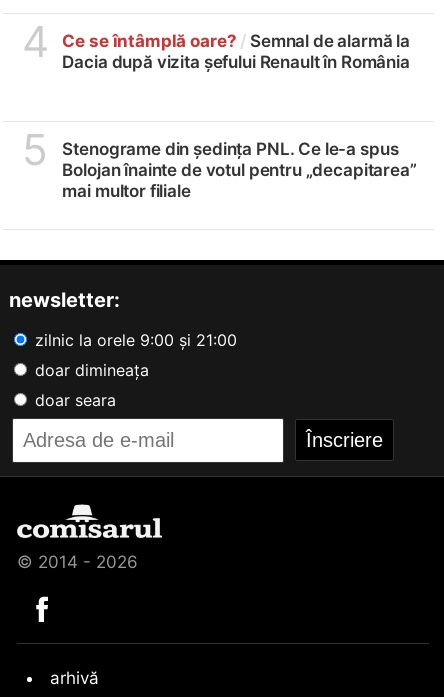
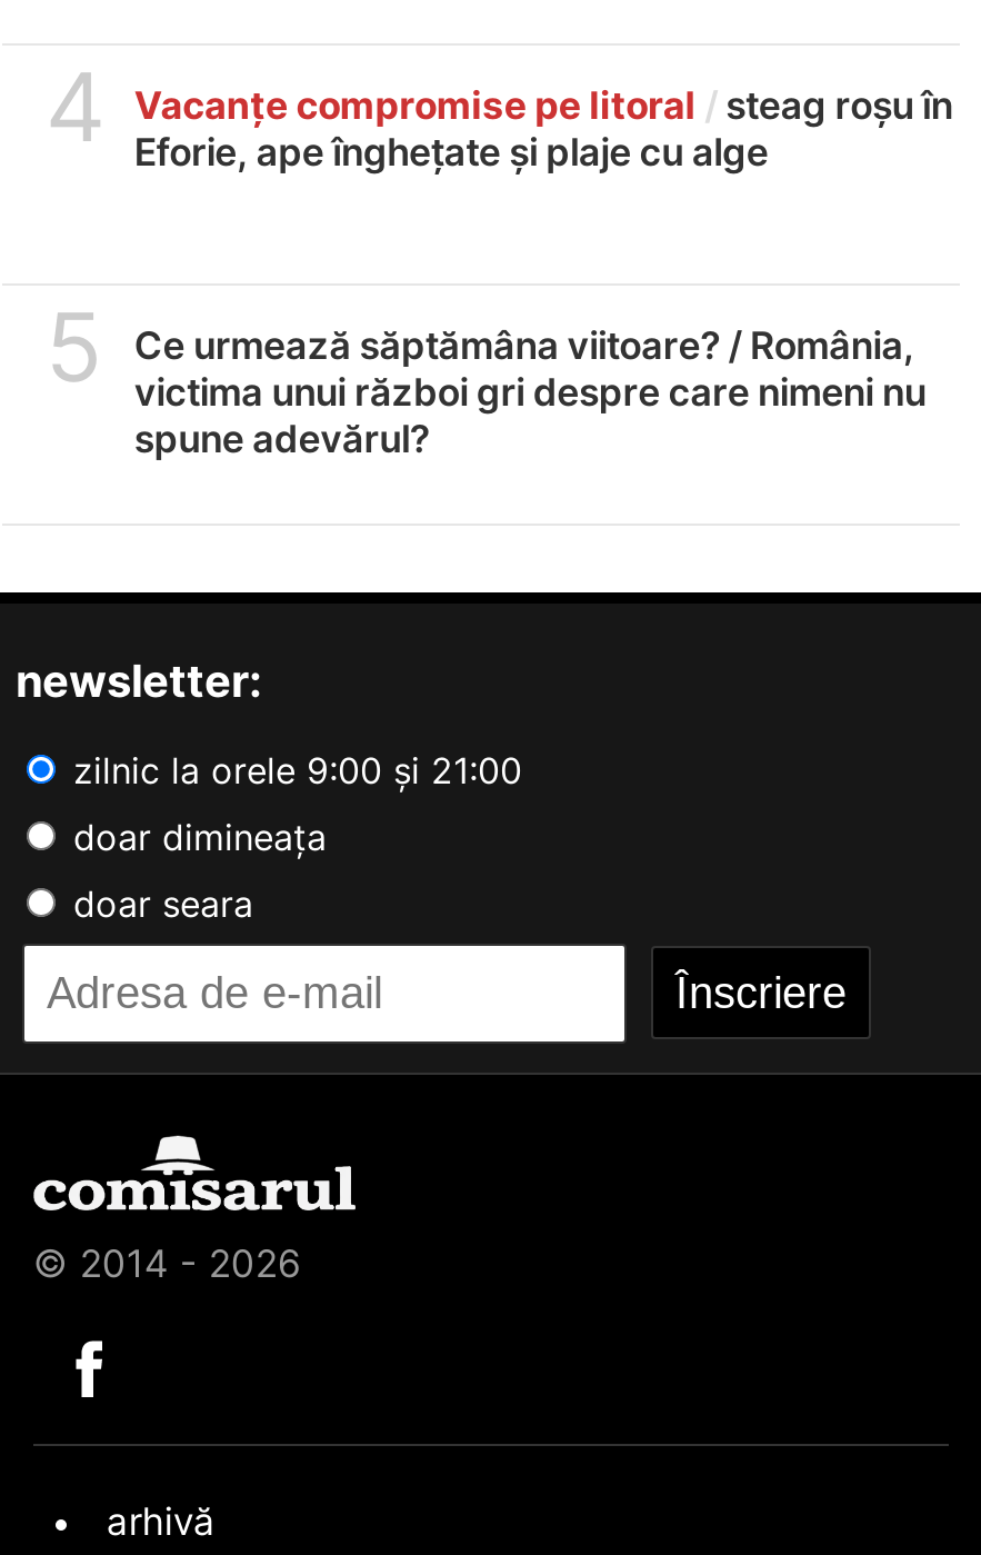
[62,31,410,72] Ce se întâmplă oare? / Semnal de alarmă la | Dacia după vizita șefului Renault în România -> [134,83,953,174] Vacanțe compromise pe litoral / steag roșu în | Eforie, ape înghețate și plaje cu alge
[62,139,417,201] Stenograme din ședința PNL. Ce le-a spus | Bolojan înainte de votul pentru „decapitarea” | mai multor filiale -> [134,323,926,461] Ce urmează săptămâna viitoare? / România, | victima unui război gri despre care nimeni nu | spune adevărul?

